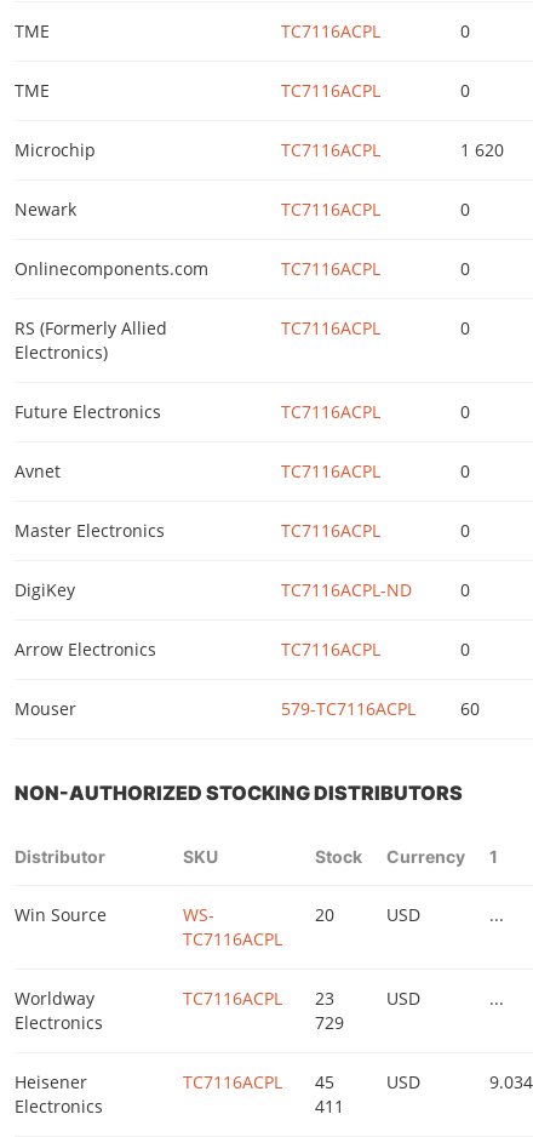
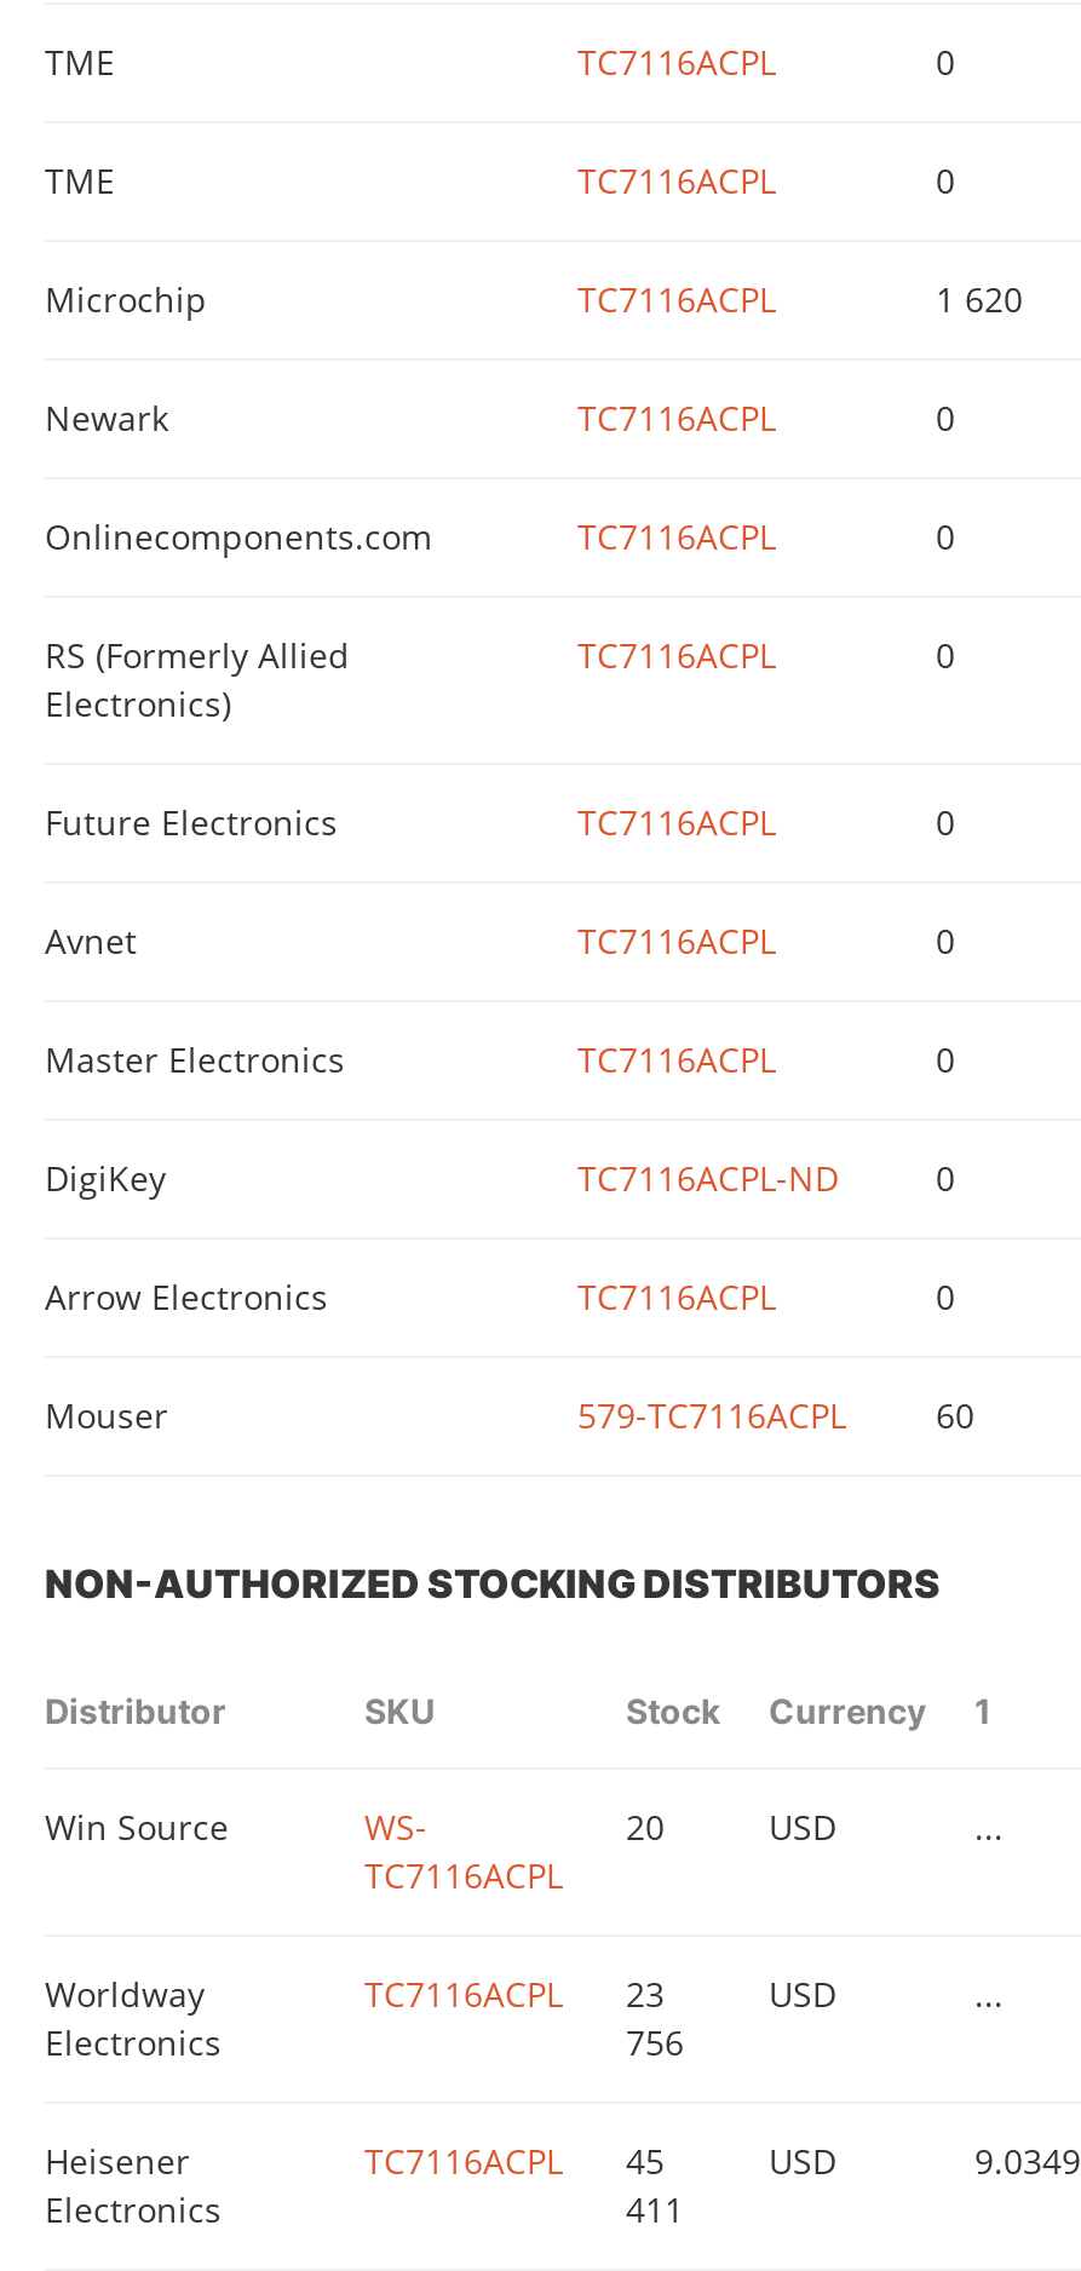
[315,1011,344,1034] 729 -> [626,2020,684,2066] 756

